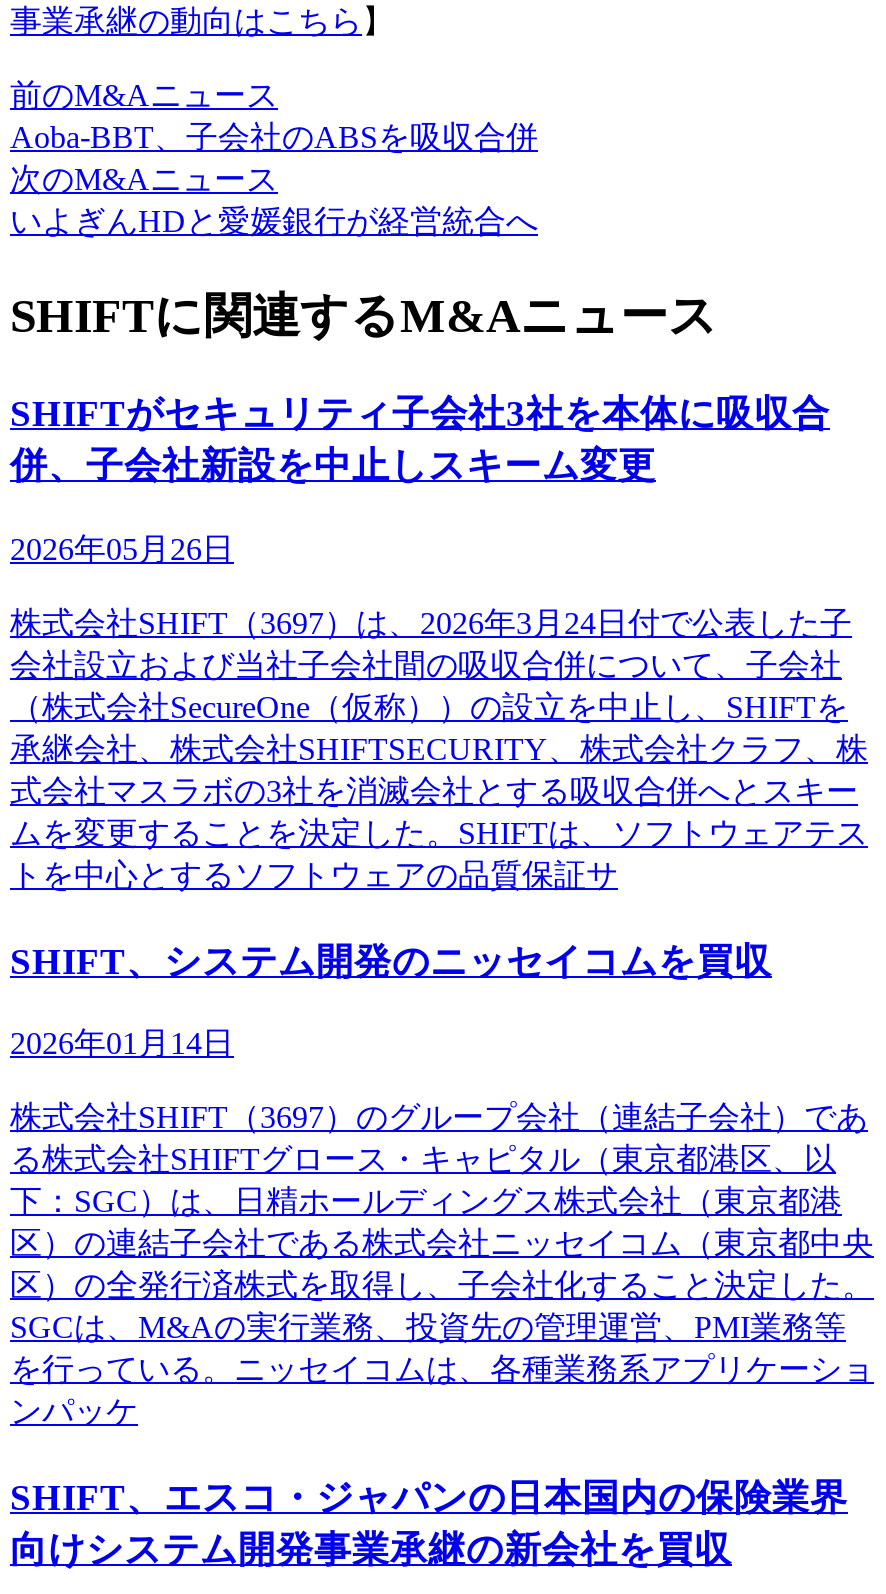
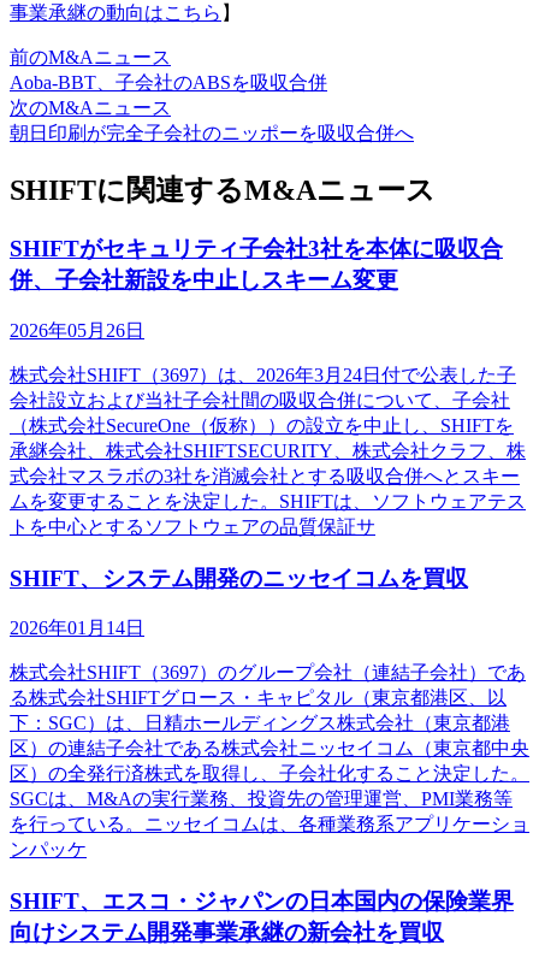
[10,205,538,239] いよぎんHDと愛媛銀行が経営統合へ -> [10,123,414,144] 朝日印刷が完全子会社のニッポーを吸収合併へ

